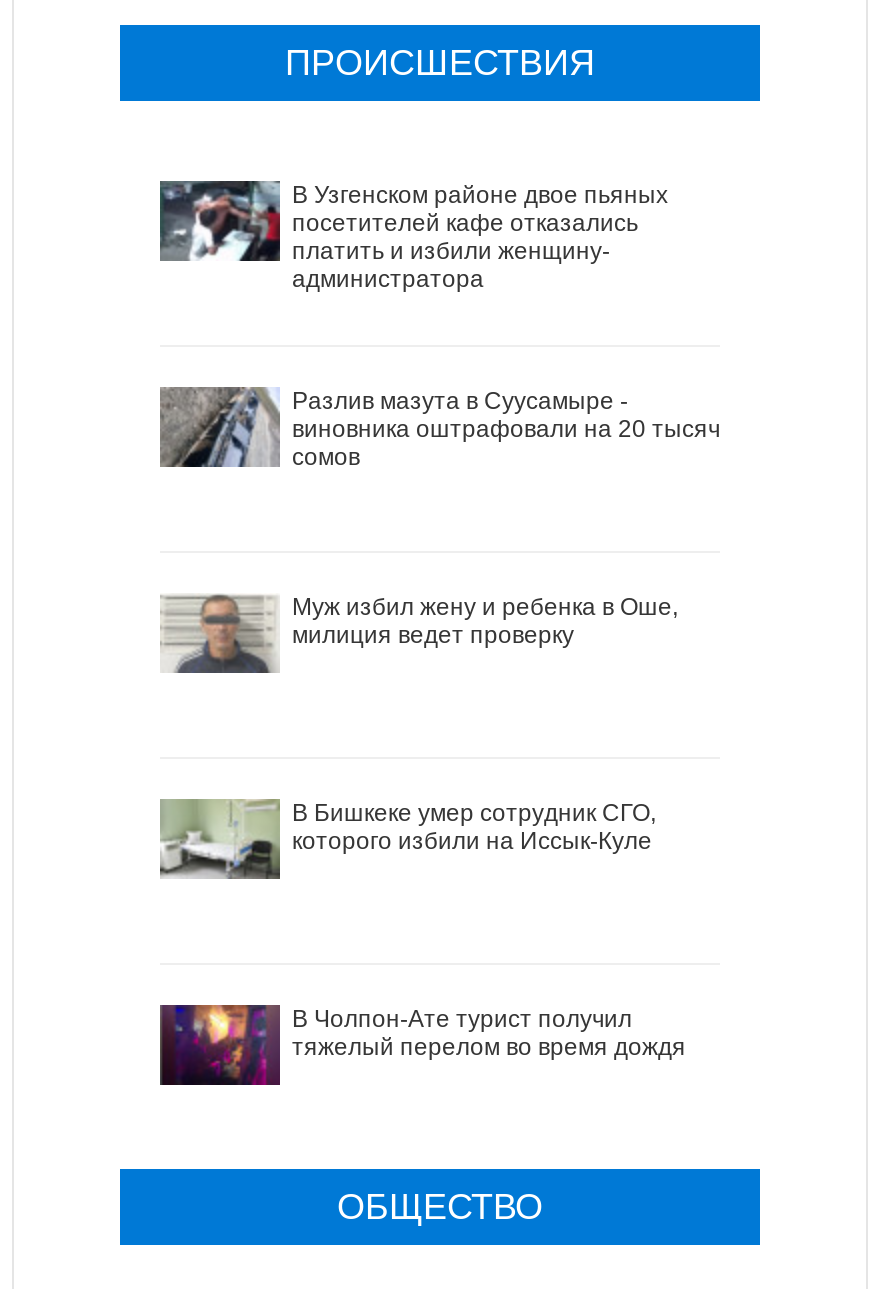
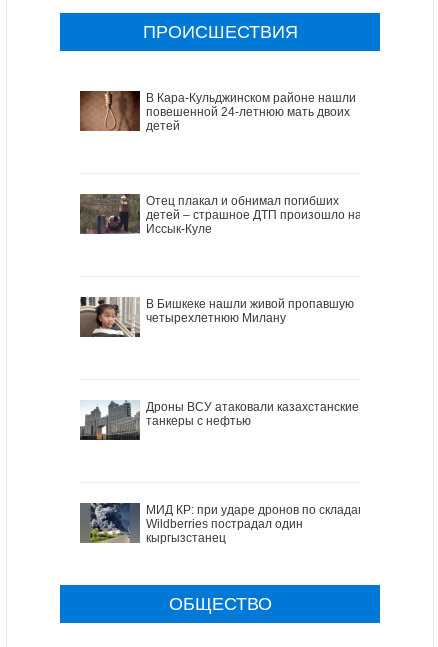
[160,181,668,293] [image] | В Узгенском районе двое пьяных | посетителей кафе отказались | платить и избили женщину- | администратора -> [80,91,356,133] [image] | В Кара-Кульджинском районе нашли | повешенной 24-летнюю мать двоих | детей
[160,387,720,471] [image] | Разлив мазута в Суусамыре - | виновника оштрафовали на 20 тысяч | сомов -> [81,194,362,236] [image] | Отец плакал и обнимал погибших | детей – страшное ДТП произошло на | Иссык-Куле
[160,593,678,673] [image] | Муж избил жену и ребенка в Оше, | милиция ведет проверку -> [79,296,354,338] [image] | В Бишкеке нашли живой пропавшую | четырехлетнюю Милану
[160,799,656,879] [image] | В Бишкеке умер сотрудник СГО, | которого избили на Иссык-Куле -> [80,400,359,441] [image] | Дроны ВСУ атаковали казахстанские | танкеры с нефтью
[162,1003,686,1087] [image] | В Чолпон-Ате турист получил | тяжелый перелом во время дождя -> [80,502,366,545] [image] | МИД КР: при ударе дронов по складам | Wildberries пострадал один | кыргызстанец

